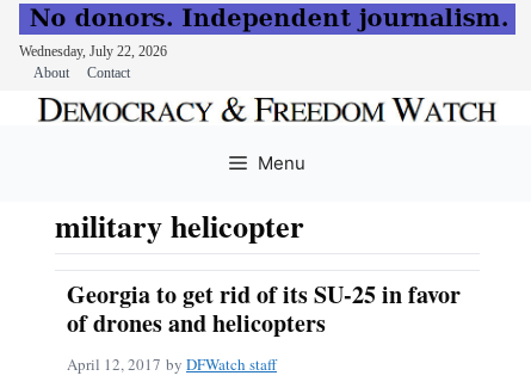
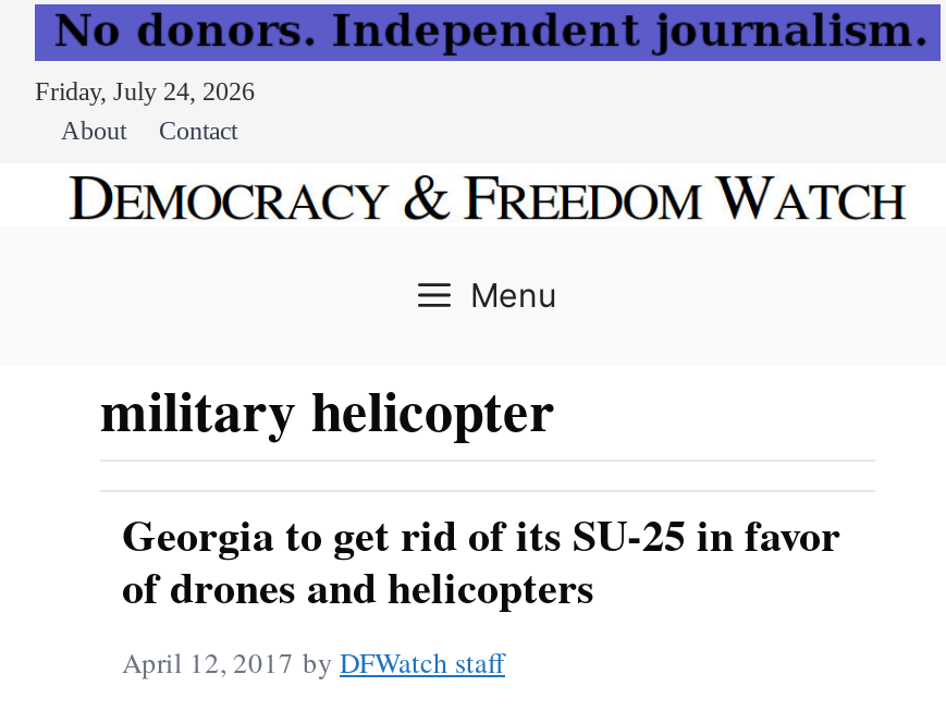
[19,43,167,60] Wednesday, July 22, 2026 -> [35,76,255,106] Friday, July 24, 2026

